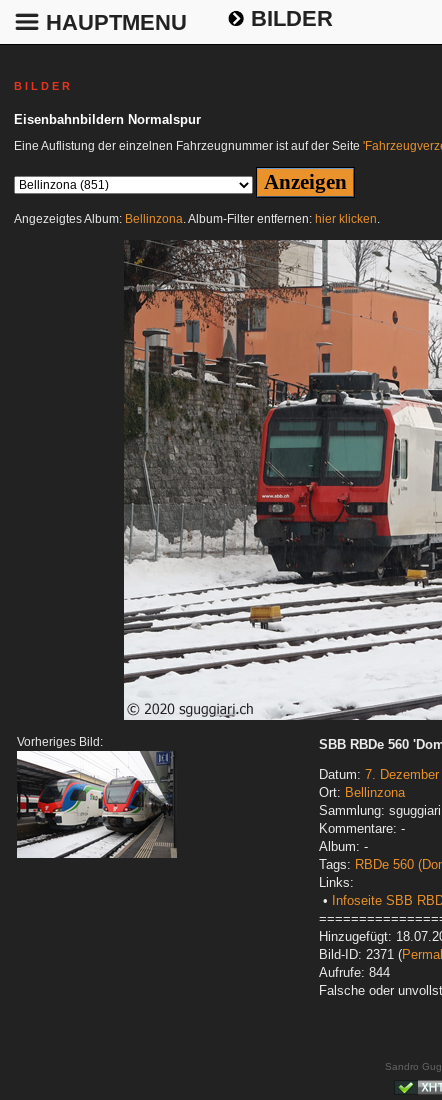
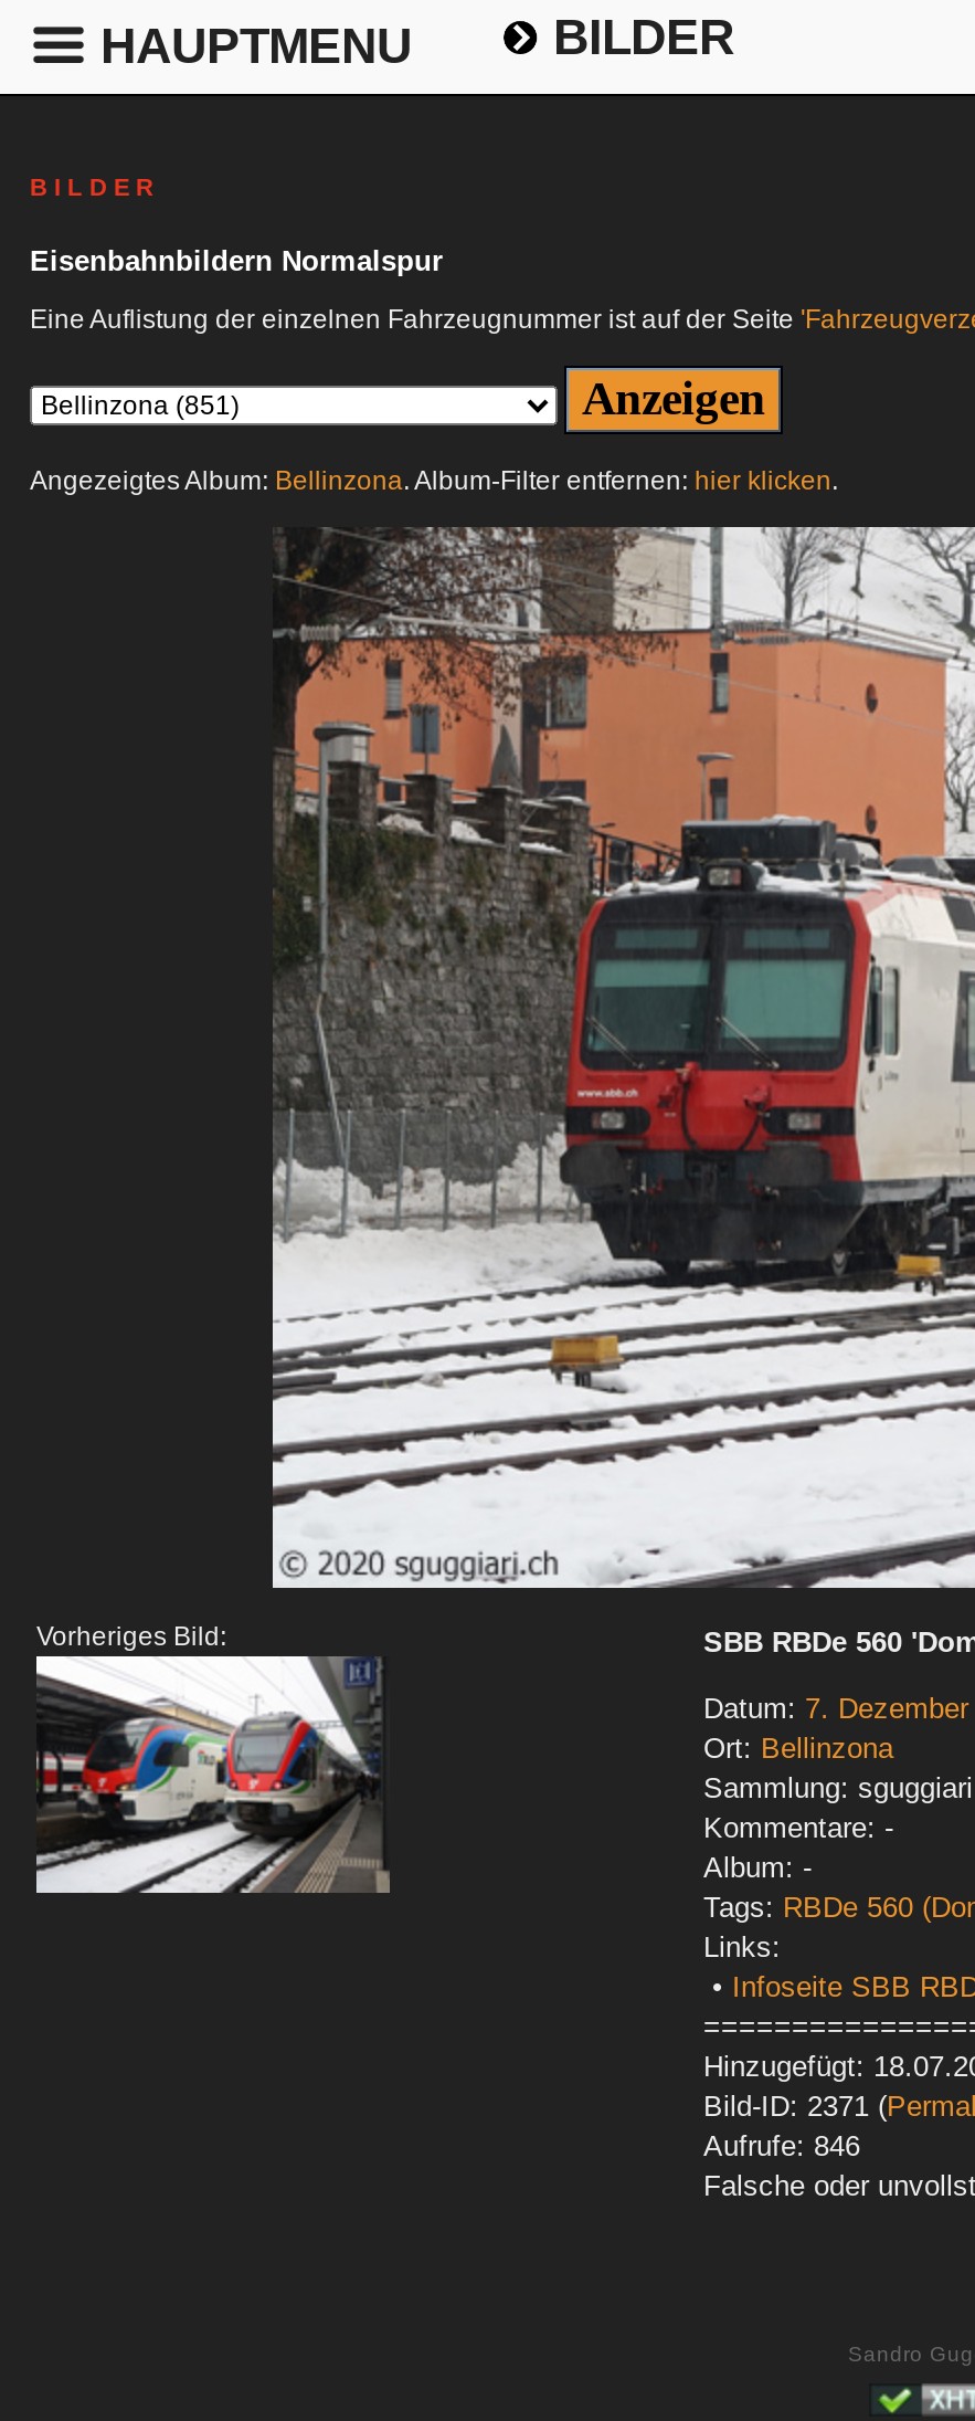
[319,965,390,980] Aufrufe: 844 -> [703,2130,860,2163] Aufrufe: 846

